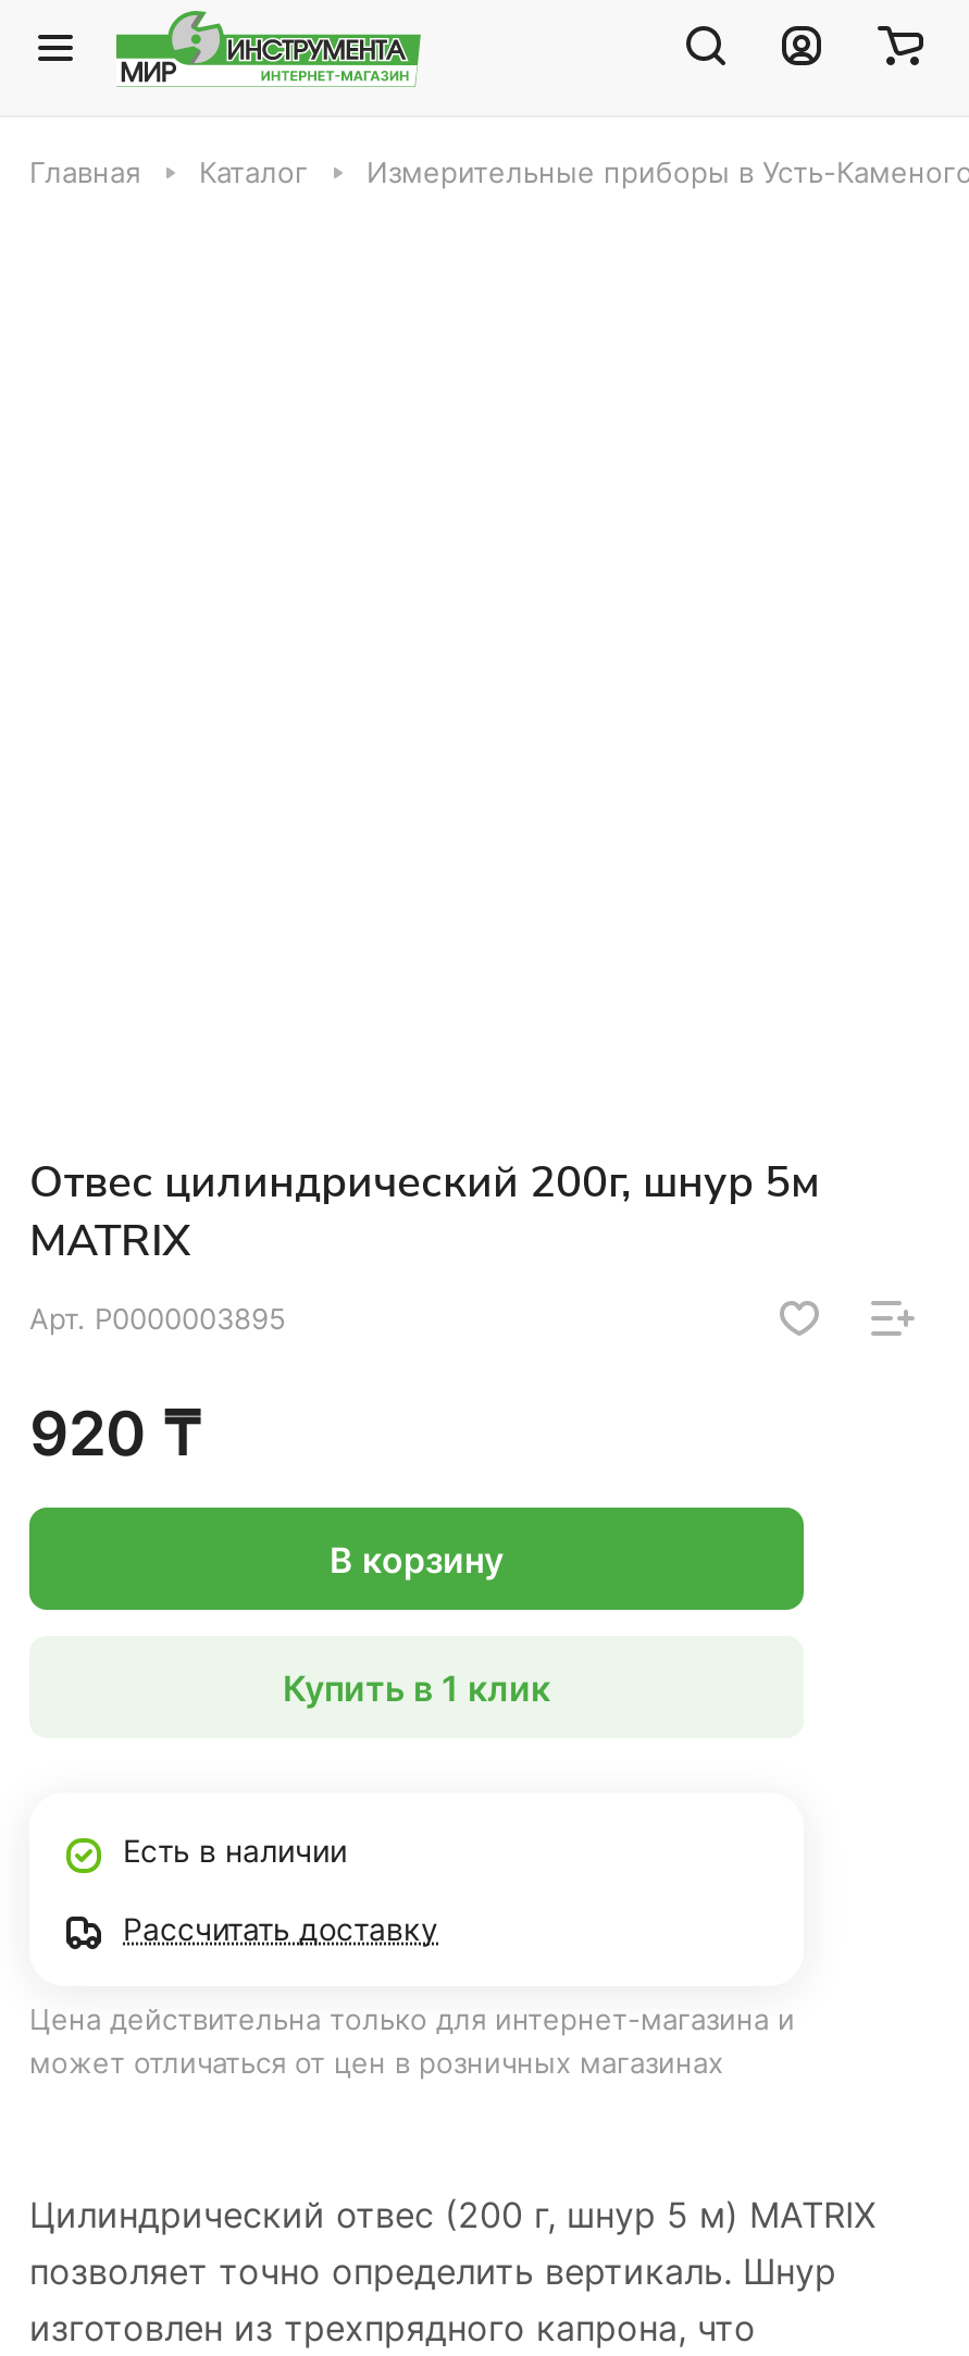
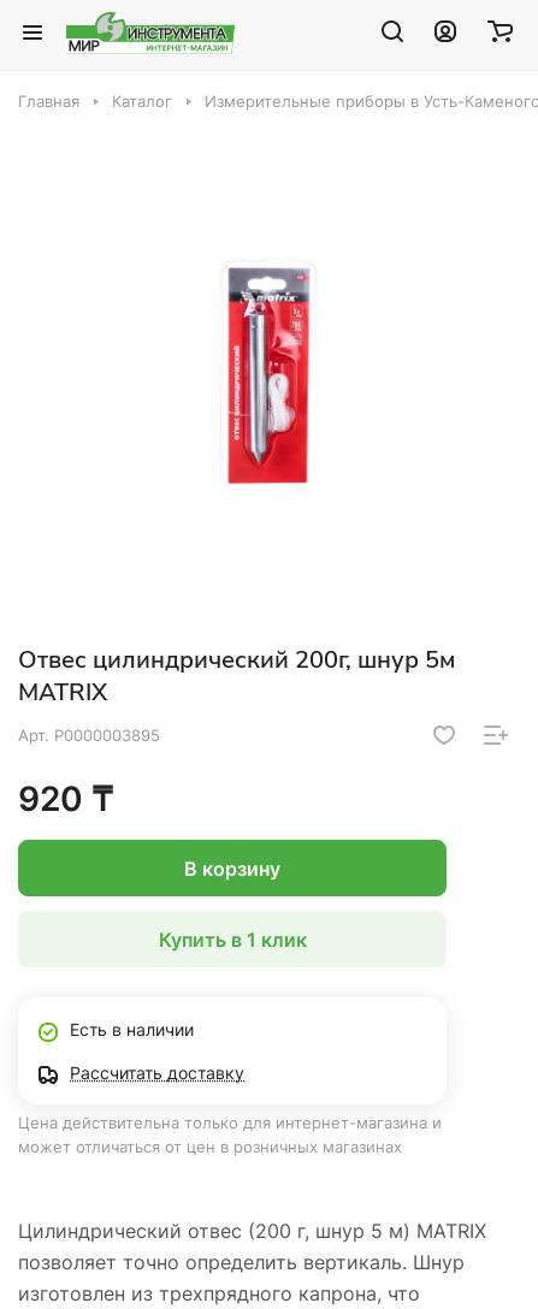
none -> [226,267,311,485] [image]

